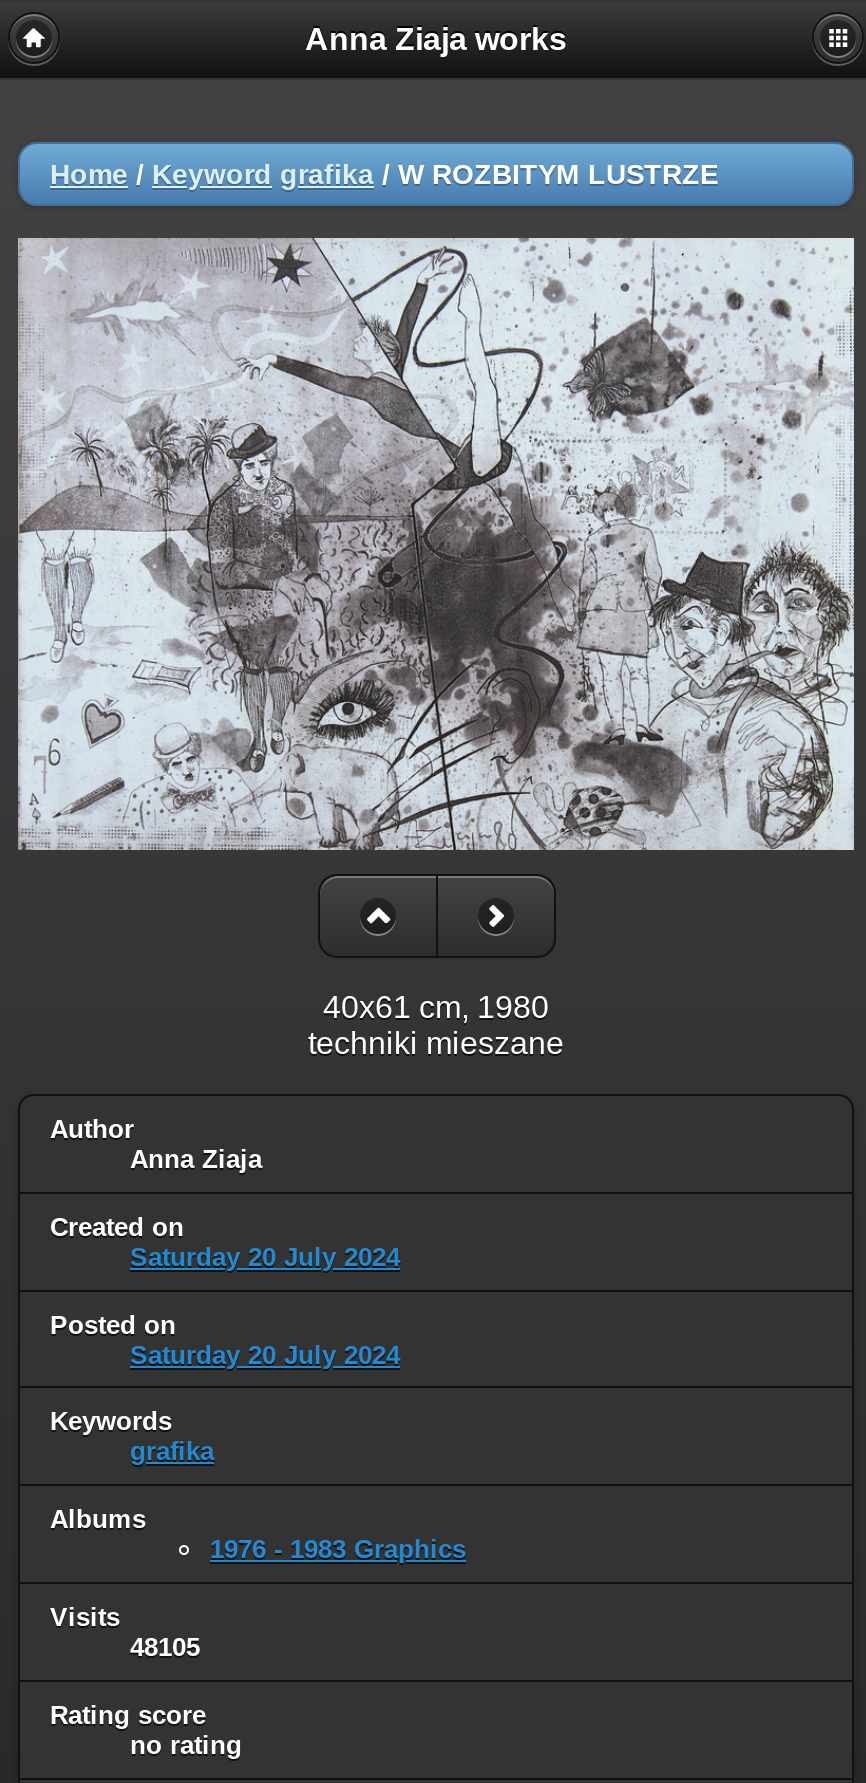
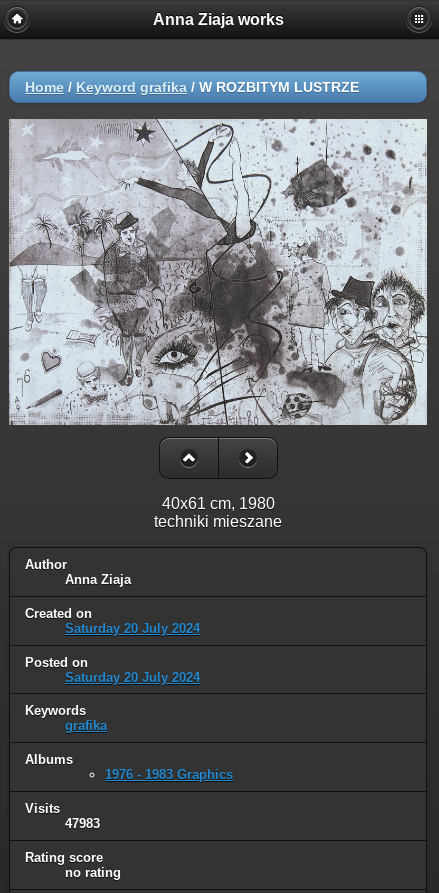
[130,1632,200,1662] 48105 -> [65,816,100,831] 47983

